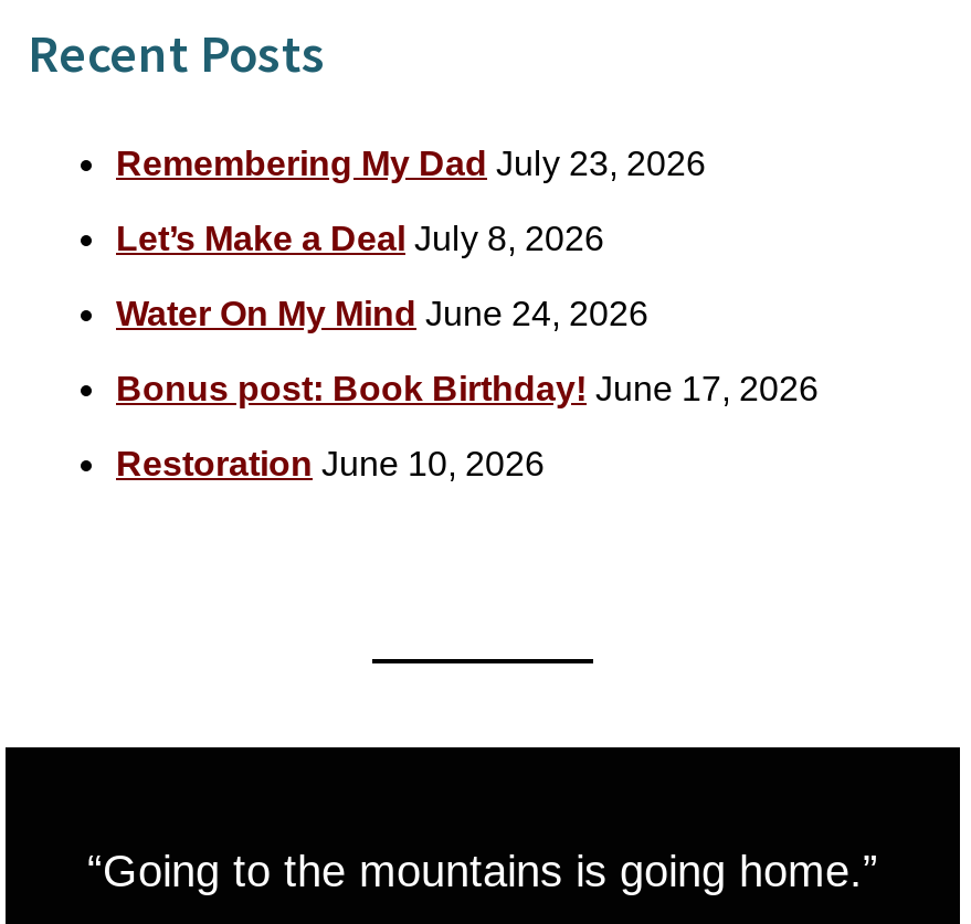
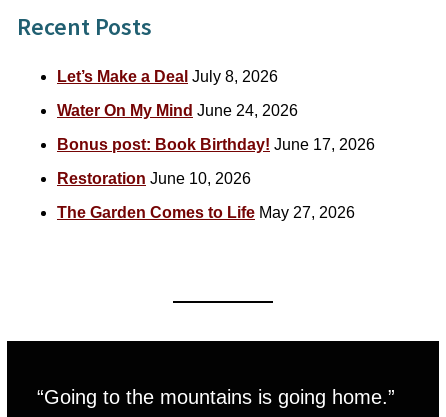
[116,145,706,182] Remembering My Dad July 23, 2026 -> none
moved [116,220,819,483] -> [57,68,375,187]: Let’s Make a Deal July 8, 2026 | Water On My Mind June 24, 2026 | Bonus post: Book Birthday! June 17, 2026 | Restoration June 10, 2026
none -> [57,204,355,221] The Garden Comes to Life May 27, 2026

